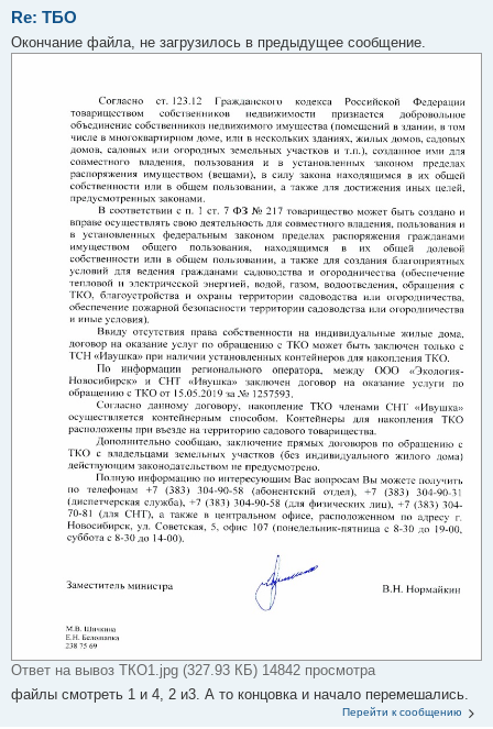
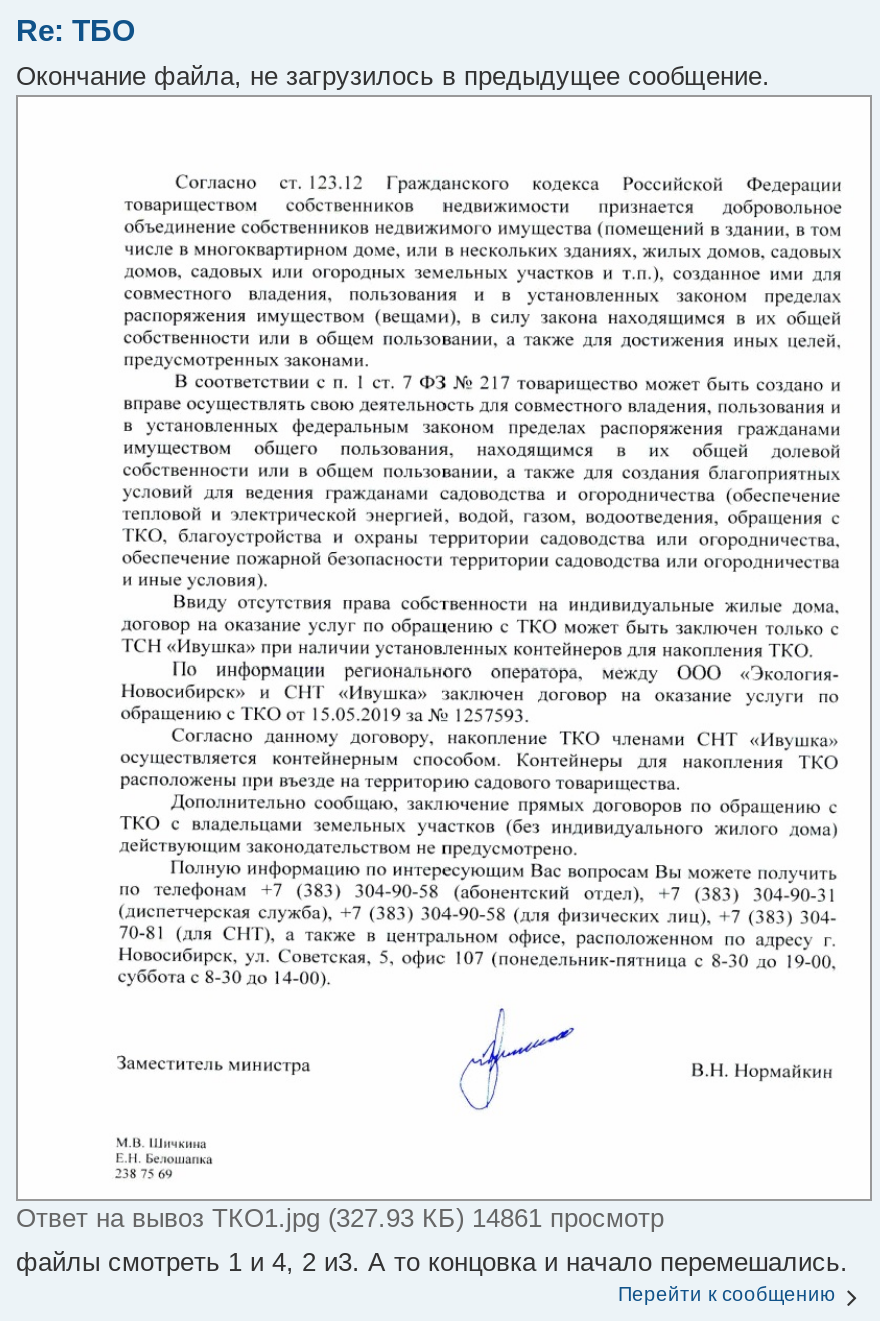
[11,662,375,679] Ответ на вывоз ТКО1.jpg (327.93 КБ) 14842 просмотра -> [16,1203,664,1233] Ответ на вывоз ТКО1.jpg (327.93 КБ) 14861 просмотр

